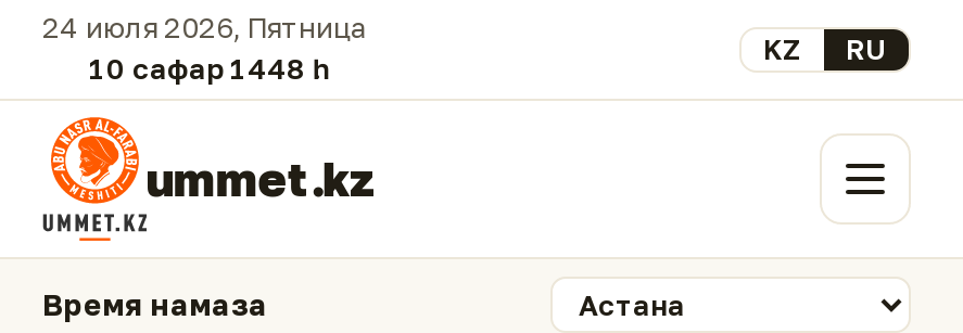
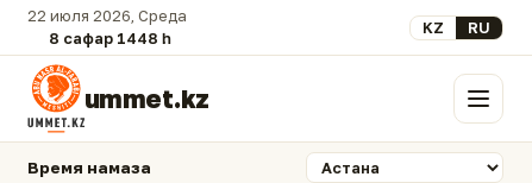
[42,10,368,44] 24 июля 2026, Пятница -> [27,6,187,25] 22 июля 2026, Среда
[89,51,321,86] 10 сафар 1448 һ. -> [48,29,166,48] 8 сафар 1448 һ.

